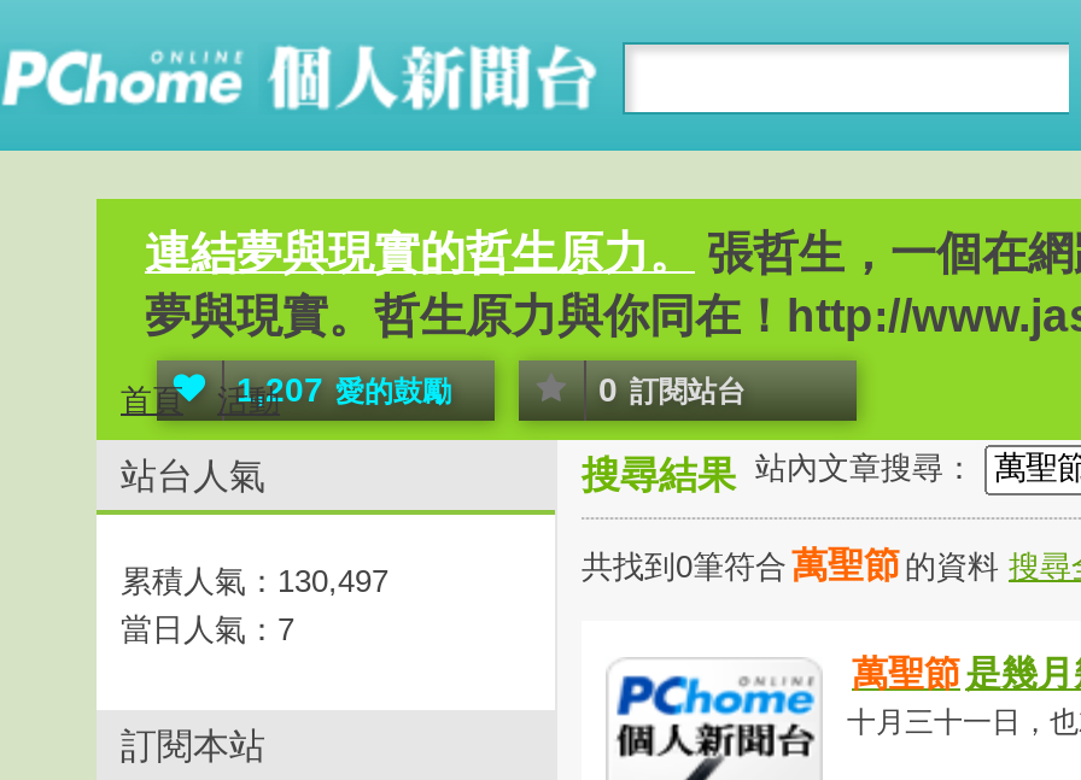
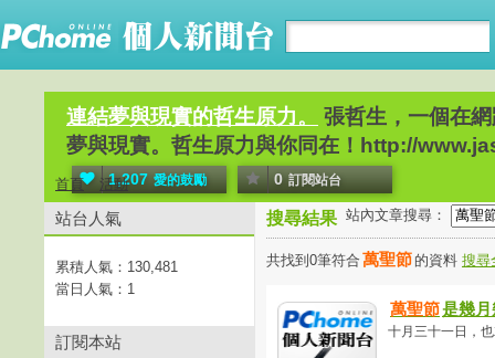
[121,563,388,599] 累積人氣：130,497 -> [55,259,178,275] 累積人氣：130,481
[121,611,294,647] 當日人氣：7 -> [55,281,135,297] 當日人氣：1

